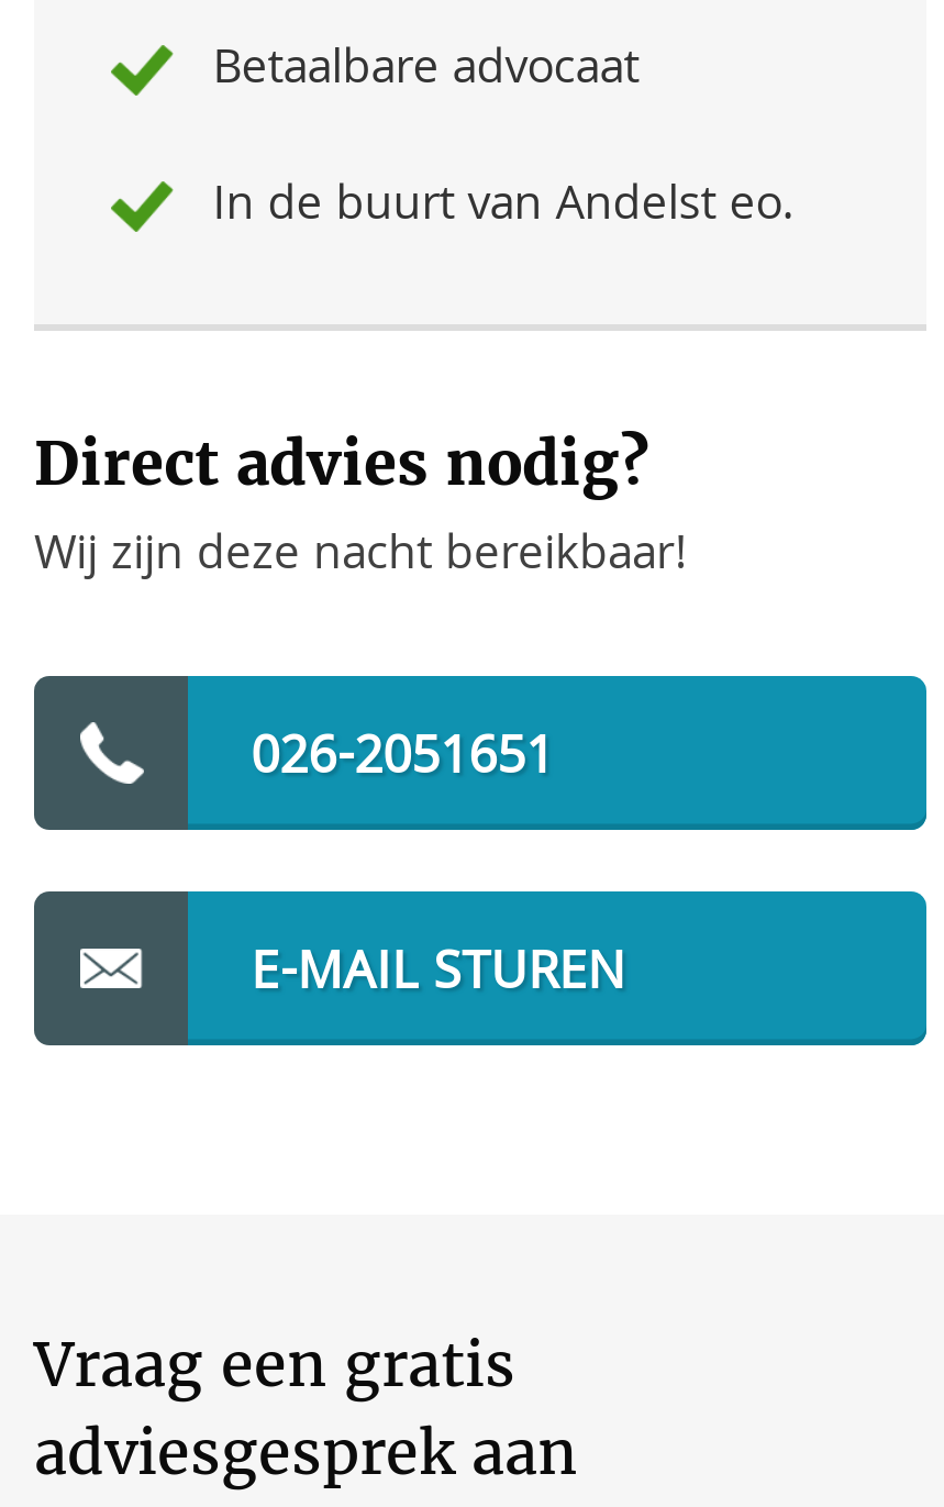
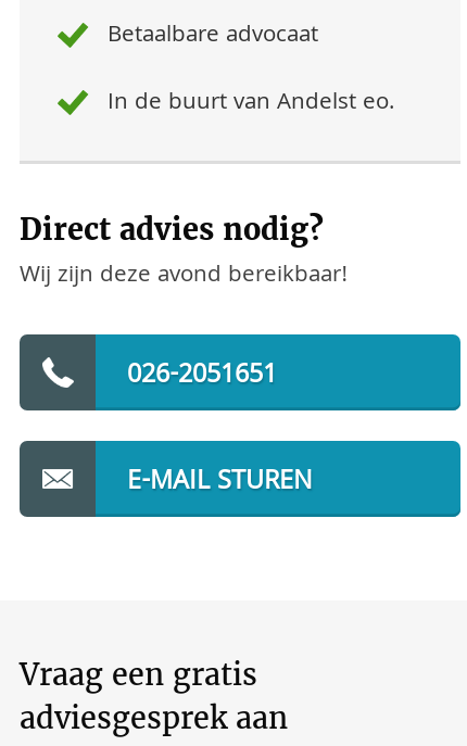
[34,520,687,599] Wij zijn deze nacht bereikbaar! -> [20,257,348,297] Wij zijn deze avond bereikbaar!

